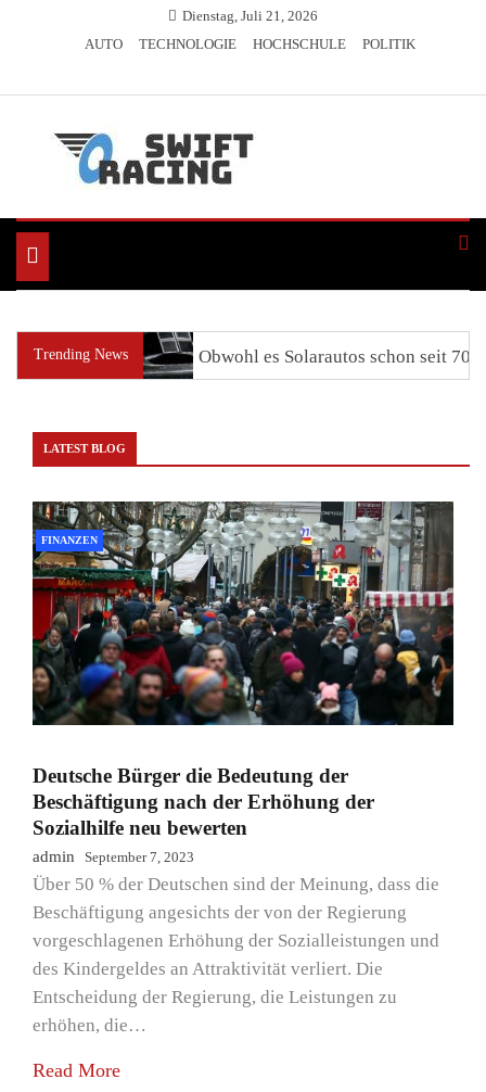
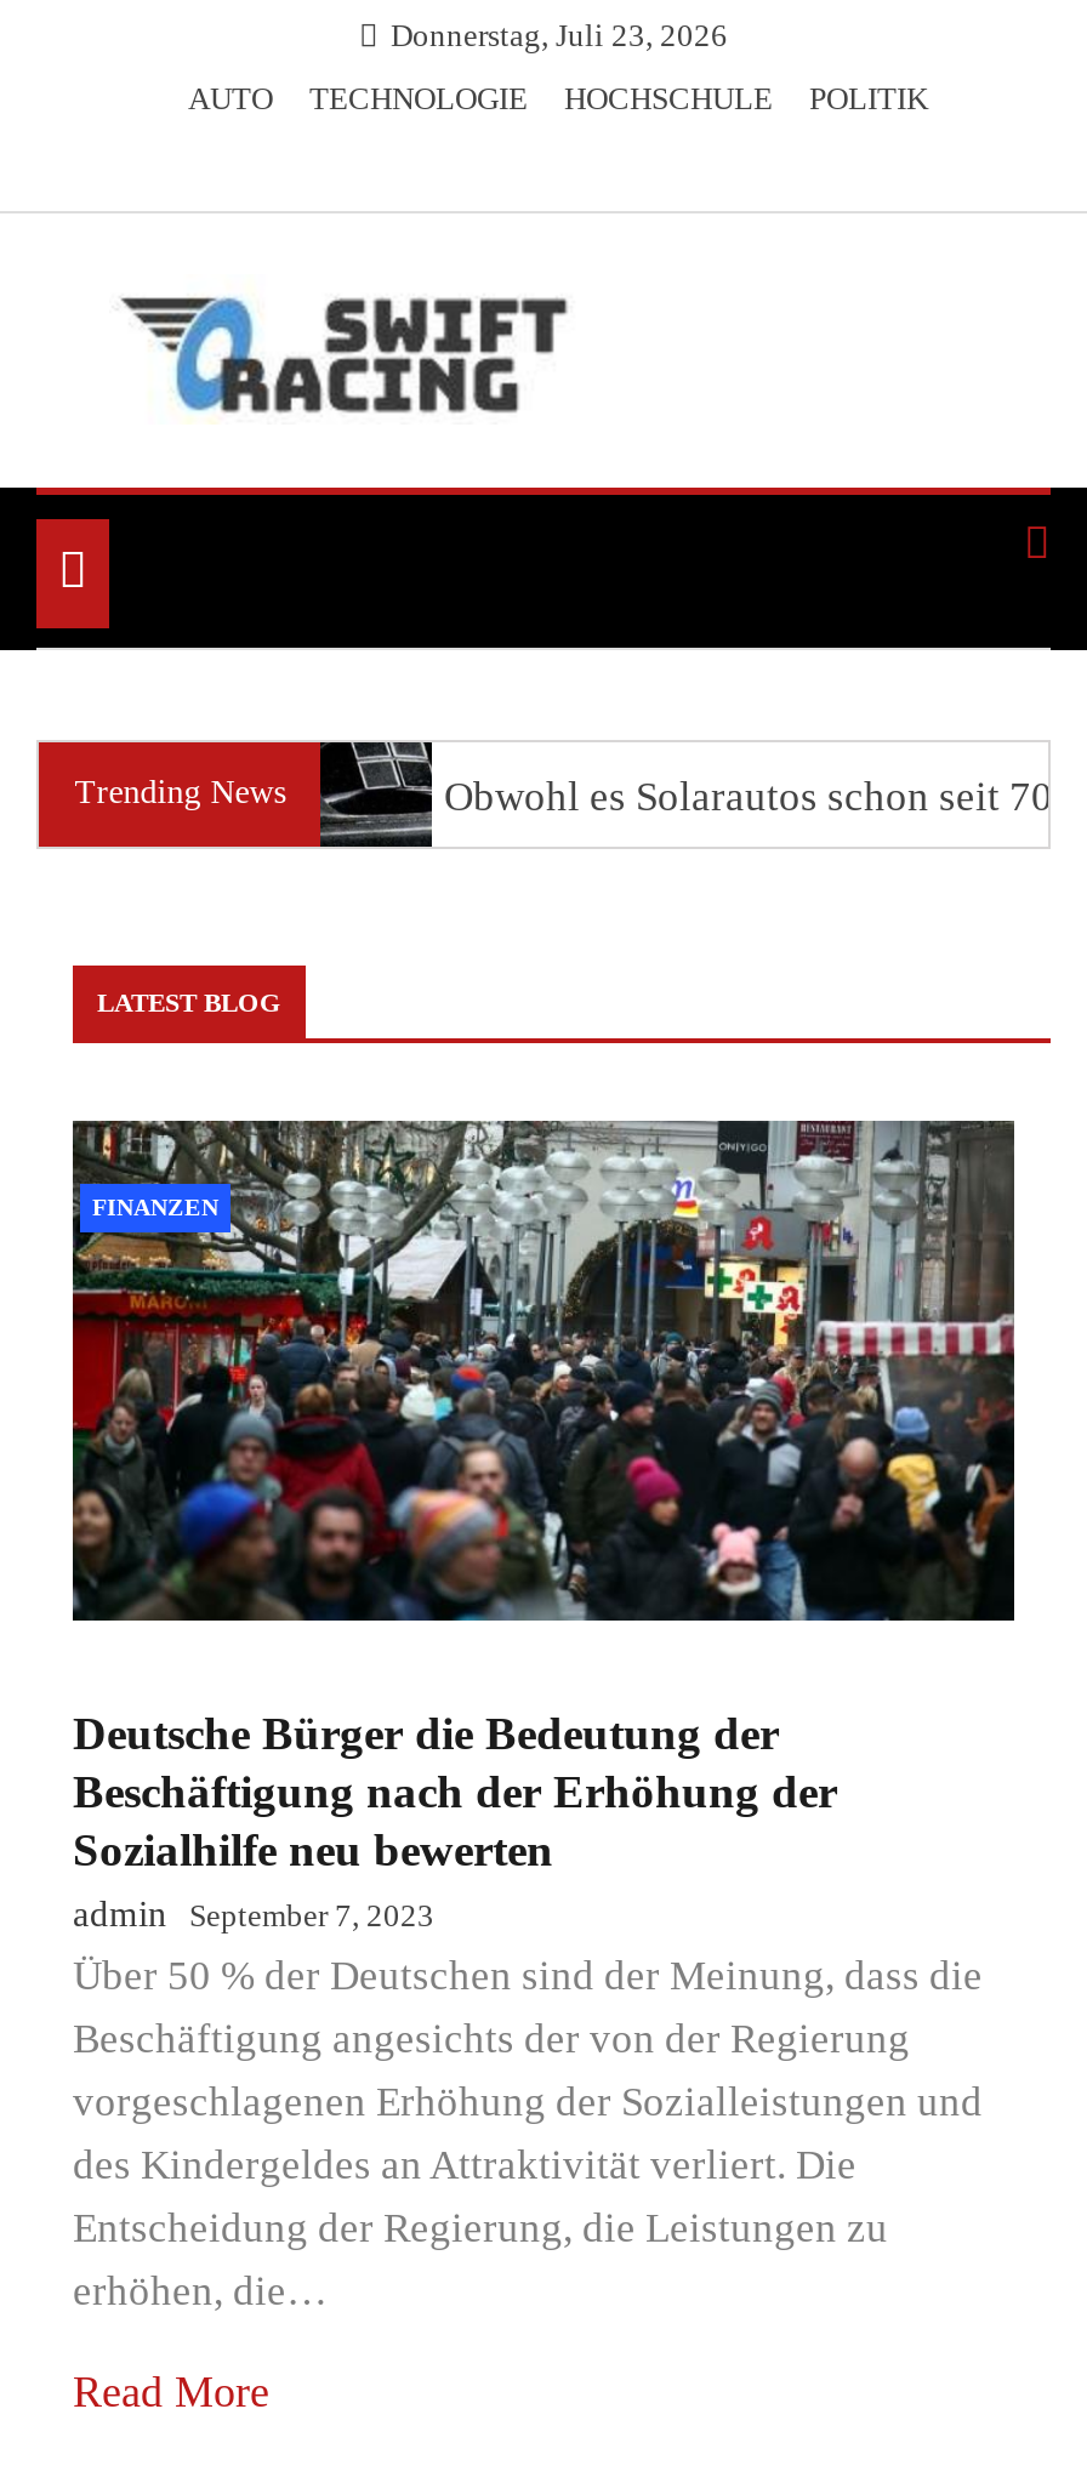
[182,8,318,24] Dienstag, Juli 21, 2026 -> [391,17,728,53] Donnerstag, Juli 23, 2026

